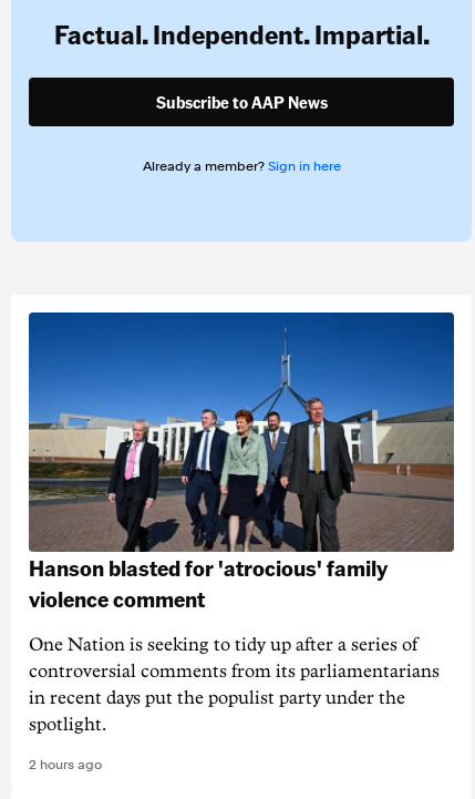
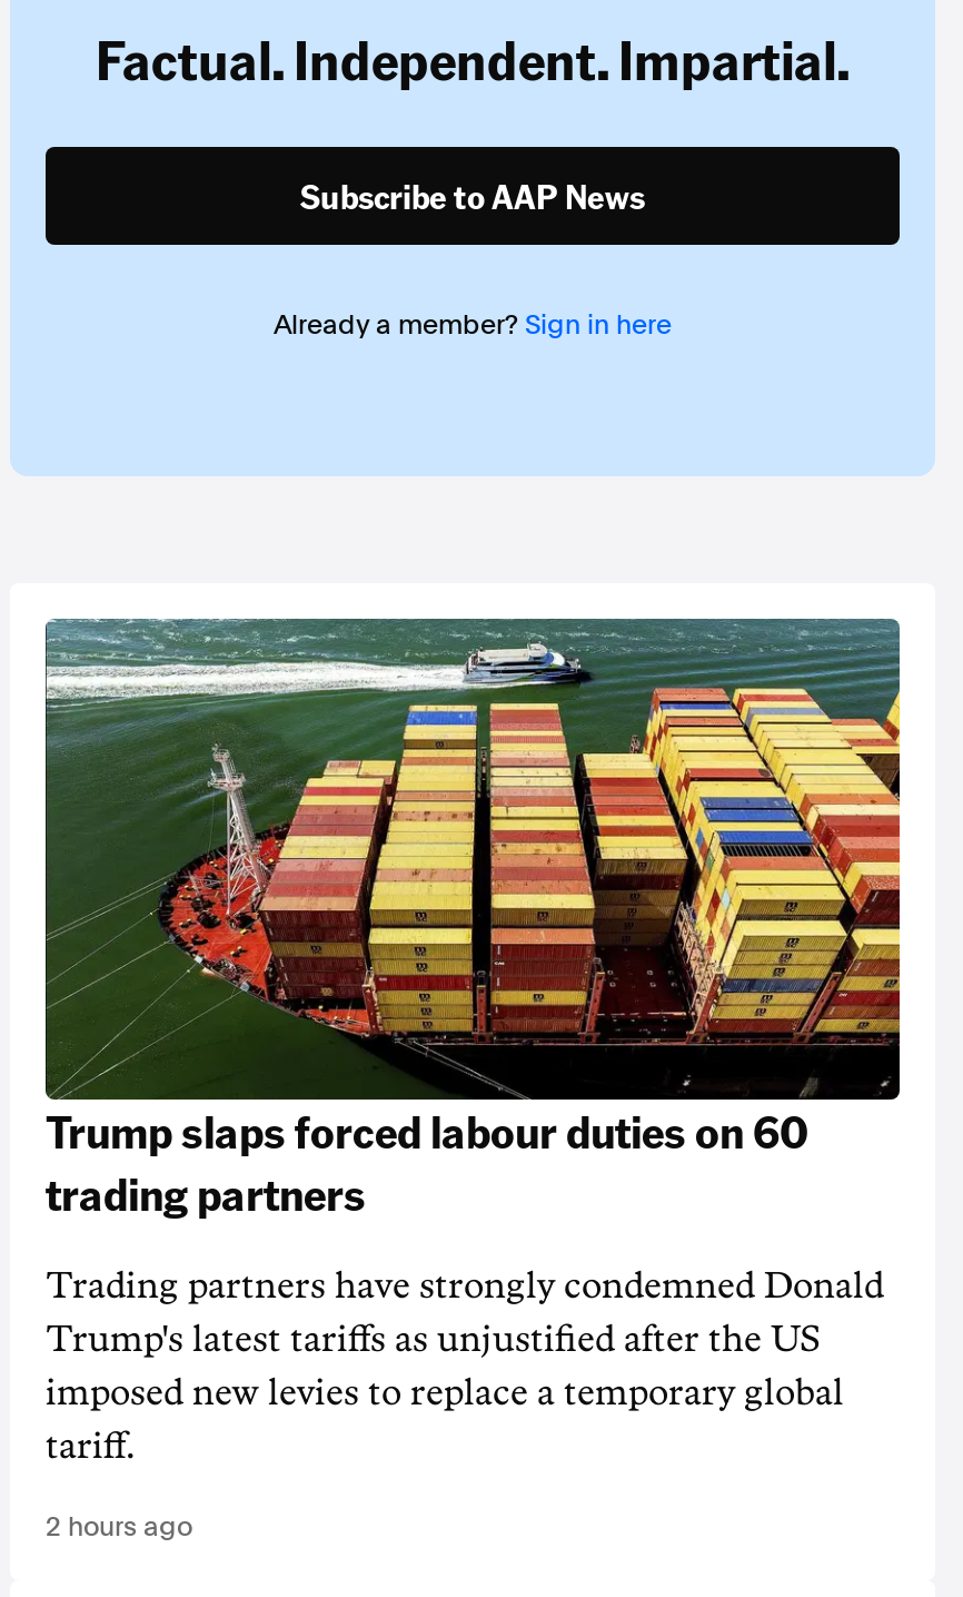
[28,311,455,613] [image] | Hanson blasted for 'atrocious' family | violence comment -> [43,619,902,1222] [image] | Trump slaps forced labour duties on 60 | trading partners
[29,636,417,654] One Nation is seeking to tidy up after a series of -> [46,1269,884,1304] Trading partners have strongly condemned Donald
[29,663,440,680] controversial comments from its parliamentarians -> [46,1322,822,1358] Trump's latest tariffs as unjustified after the US
[29,689,405,707] in recent days put the populist party under the -> [46,1376,844,1411] imposed new levies to replace a temporary global
[29,716,106,734] spotlight. -> [46,1429,135,1465] tariff.

